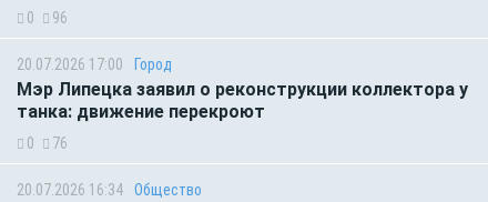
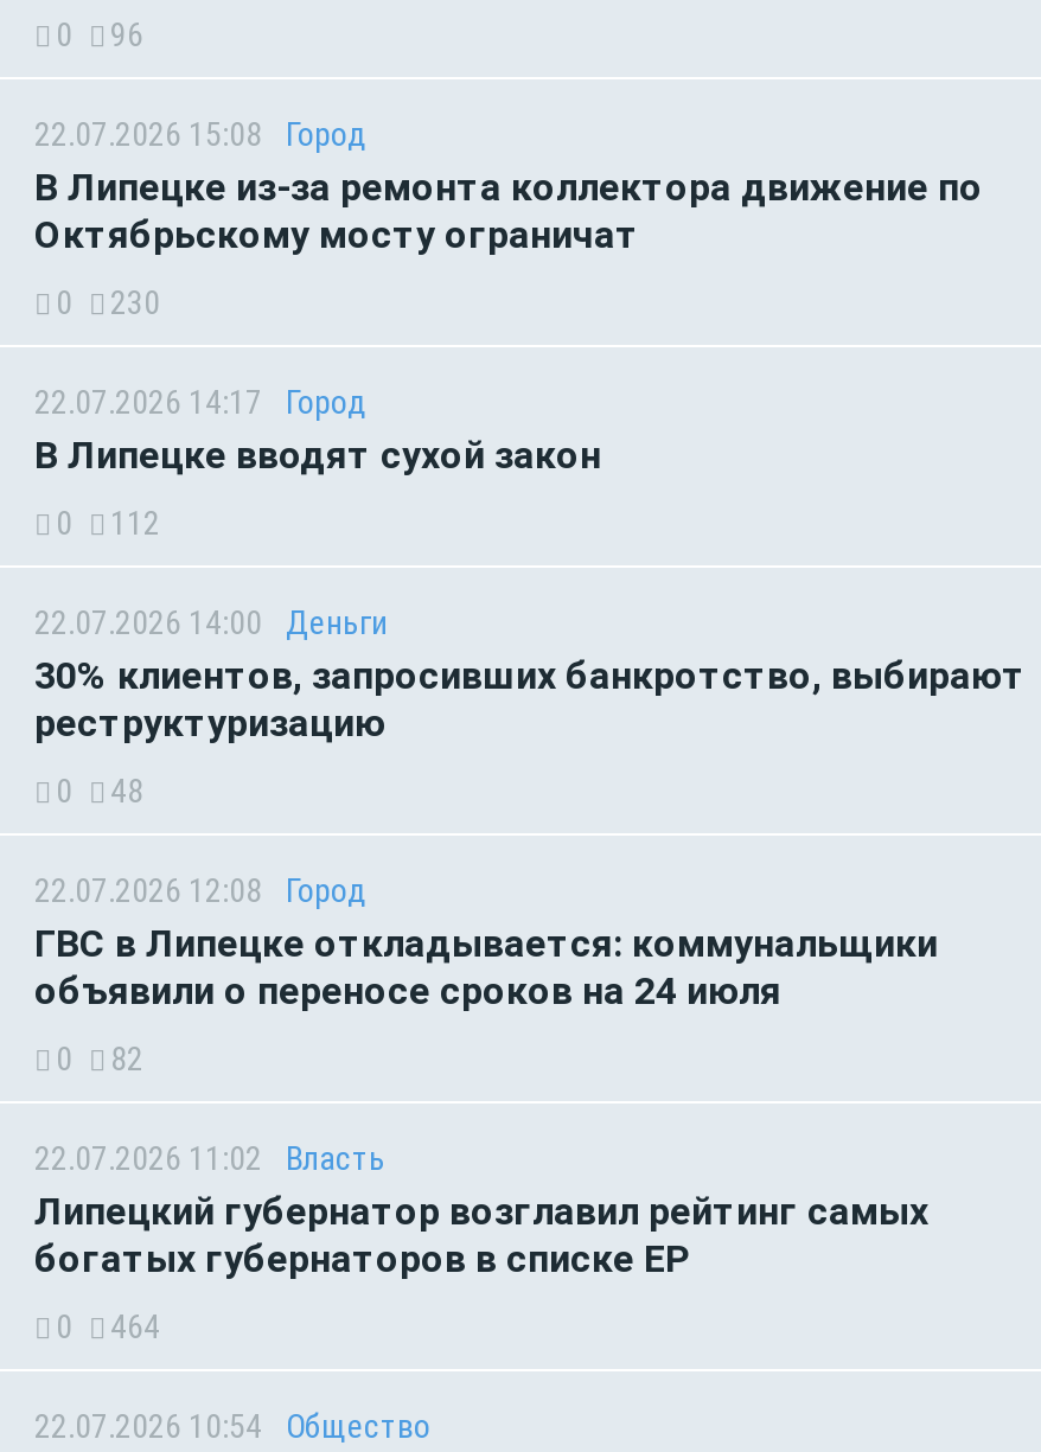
[17,56,172,74] 20.07.2026 17:00 Город -> [34,116,366,154] 22.07.2026 15:08 Город
[17,79,468,122] Мэр Липецка заявил о реконструкции коллектора у | танка: движение перекроют -> [34,165,983,258] В Липецке из-за ремонта коллектора движение по | Октябрьскому мосту ограничат
[17,135,123,199] 76 | 20.07.2026 16:34 -> [34,284,1026,1446] 230 | 22.07.2026 14:17 | Город | В Липецке вводят сухой закон | 0 | 112 | 22.07.2026 14:00 | Деньги | 30% клиентов, запросивших банкротство, выбирают | реструктуризацию | 0 | 48 | 22.07.2026 12:08 | Город | ГВС в Липецке откладывается: коммунальщики | объявили о переносе сроков на 24 июля | 0 | 82 | 22.07.2026 11:02 | Власть | Липецкий губернатор возглавил рейтинг самых | богатых губернаторов в списке ЕР | 0 | 464 | 22.07.2026 10:54

